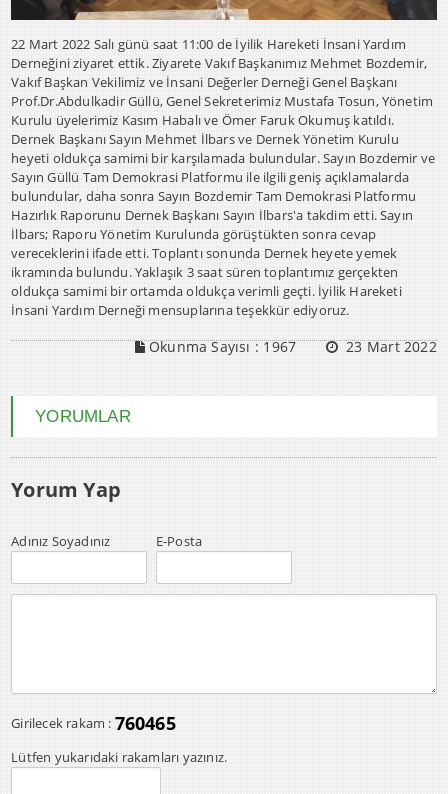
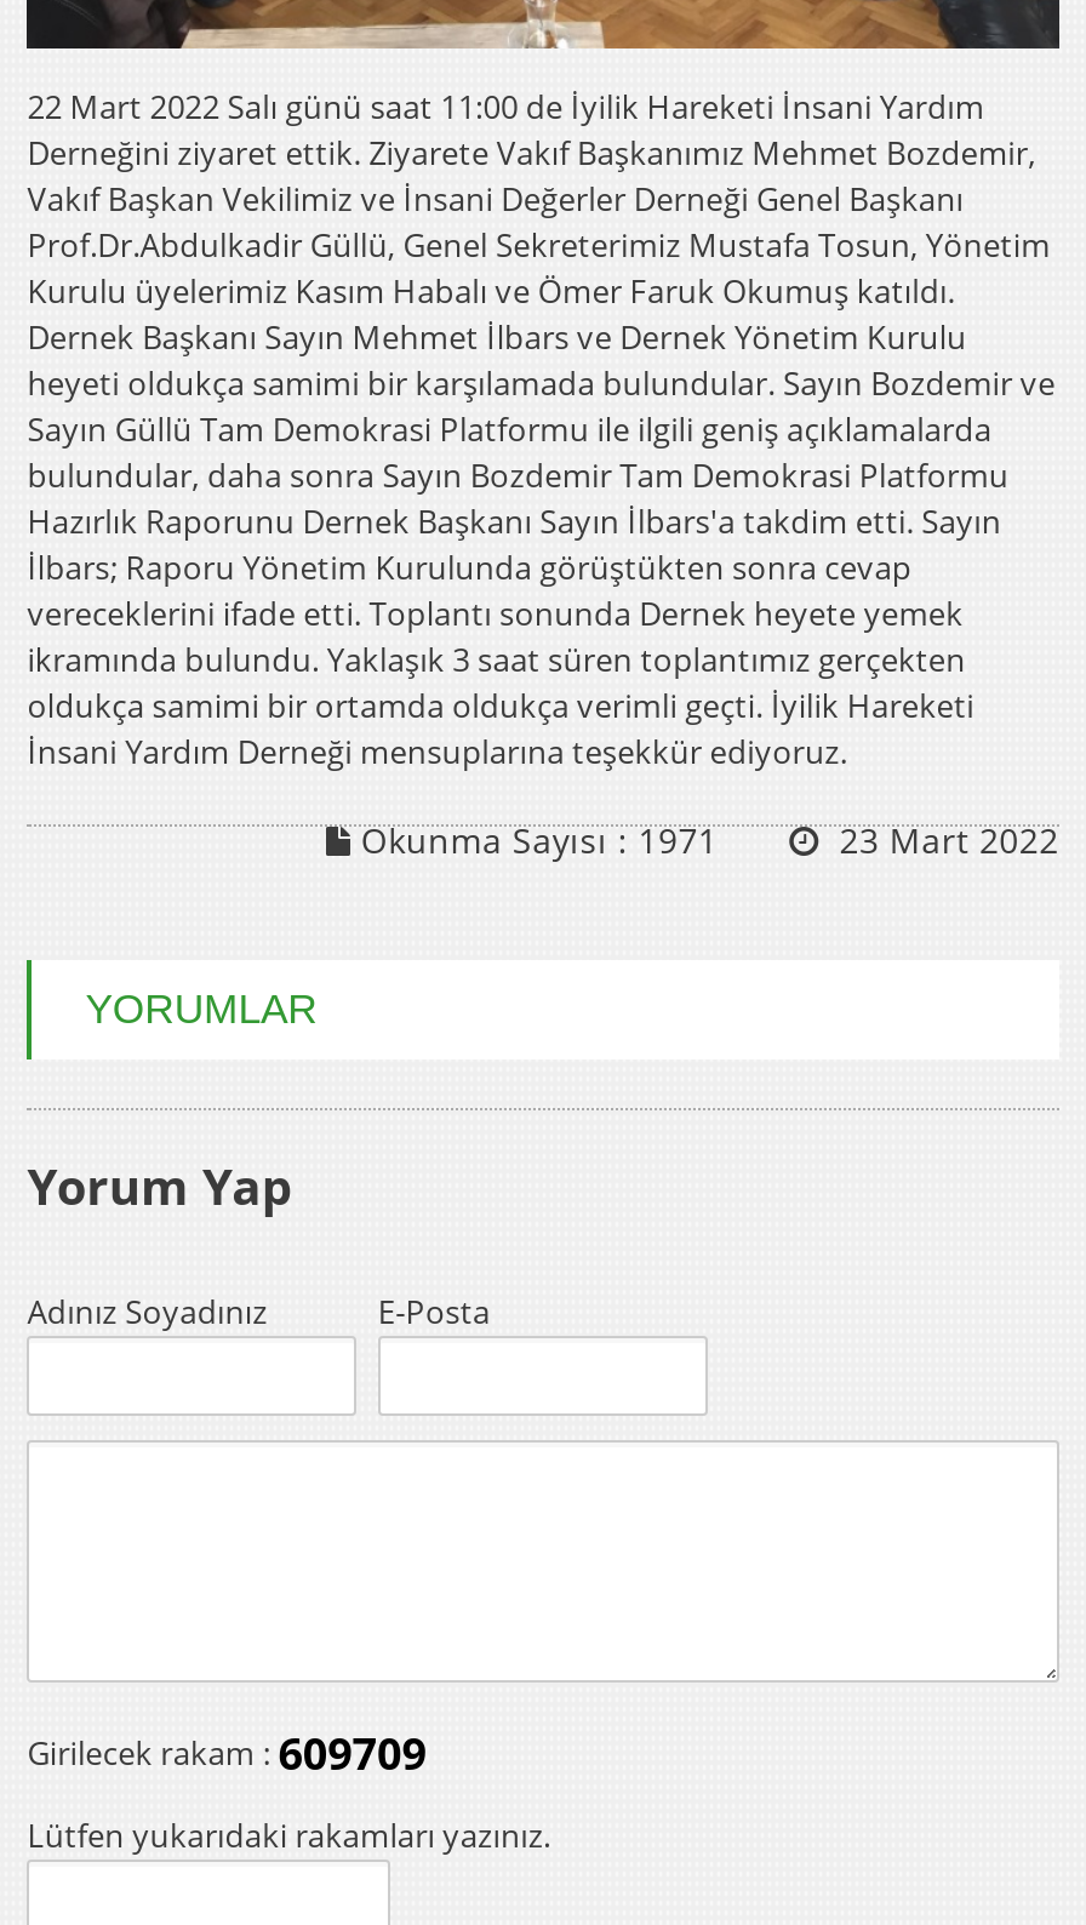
[145,337,296,356] Okunma Sayısı :1967 -> [351,816,718,862] Okunma Sayısı :1971
[11,711,176,735] Girilecek rakam : 760465 -> [27,1723,426,1781] Girilecek rakam : 609709

